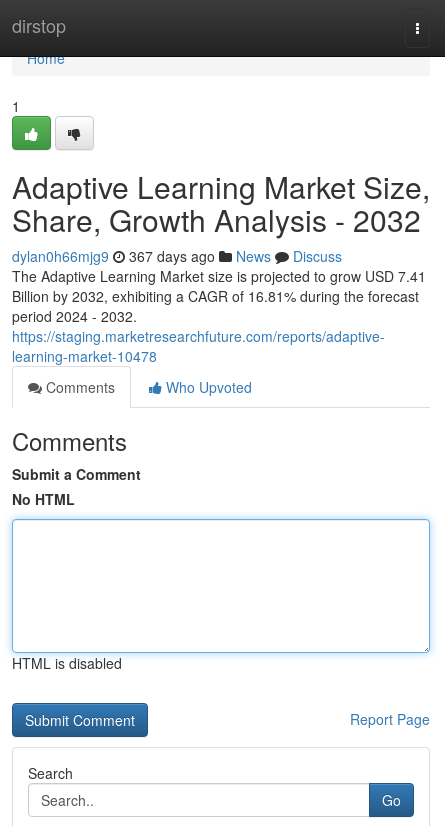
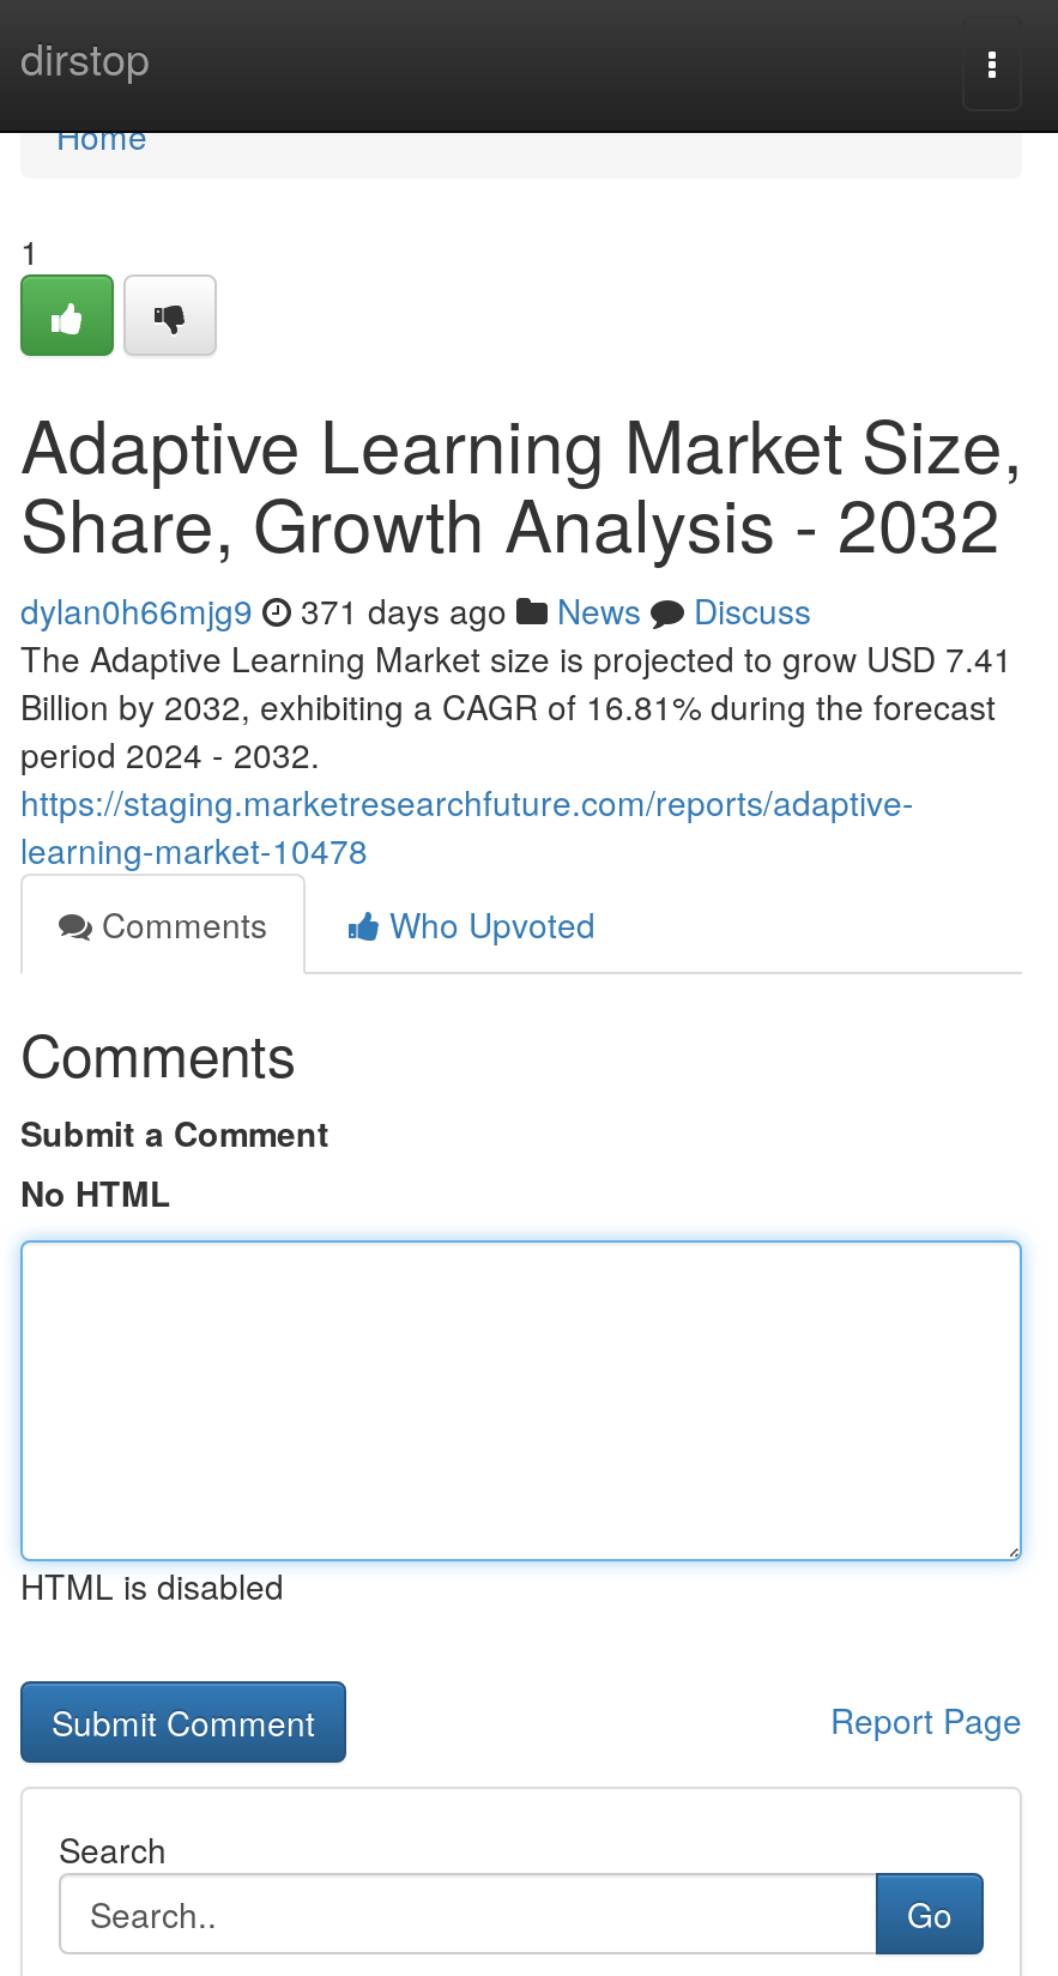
[12,246,342,266] dylan0h66mjg9 367 days ago News Discuss -> [20,586,811,634] dylan0h66mjg9 371 days ago News Discuss

